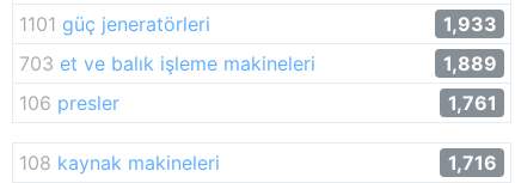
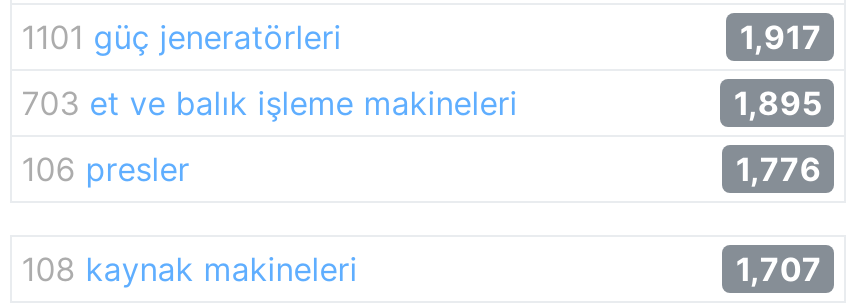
[443,12,497,36] 1,933 -> [740,17,822,57] 1,917
[443,51,497,75] 1,889 -> [734,83,822,123] 1,895
[448,91,497,115] 1,761 -> [736,149,822,189] 1,776
[448,151,497,175] 1,716 -> [736,249,822,289] 1,707

